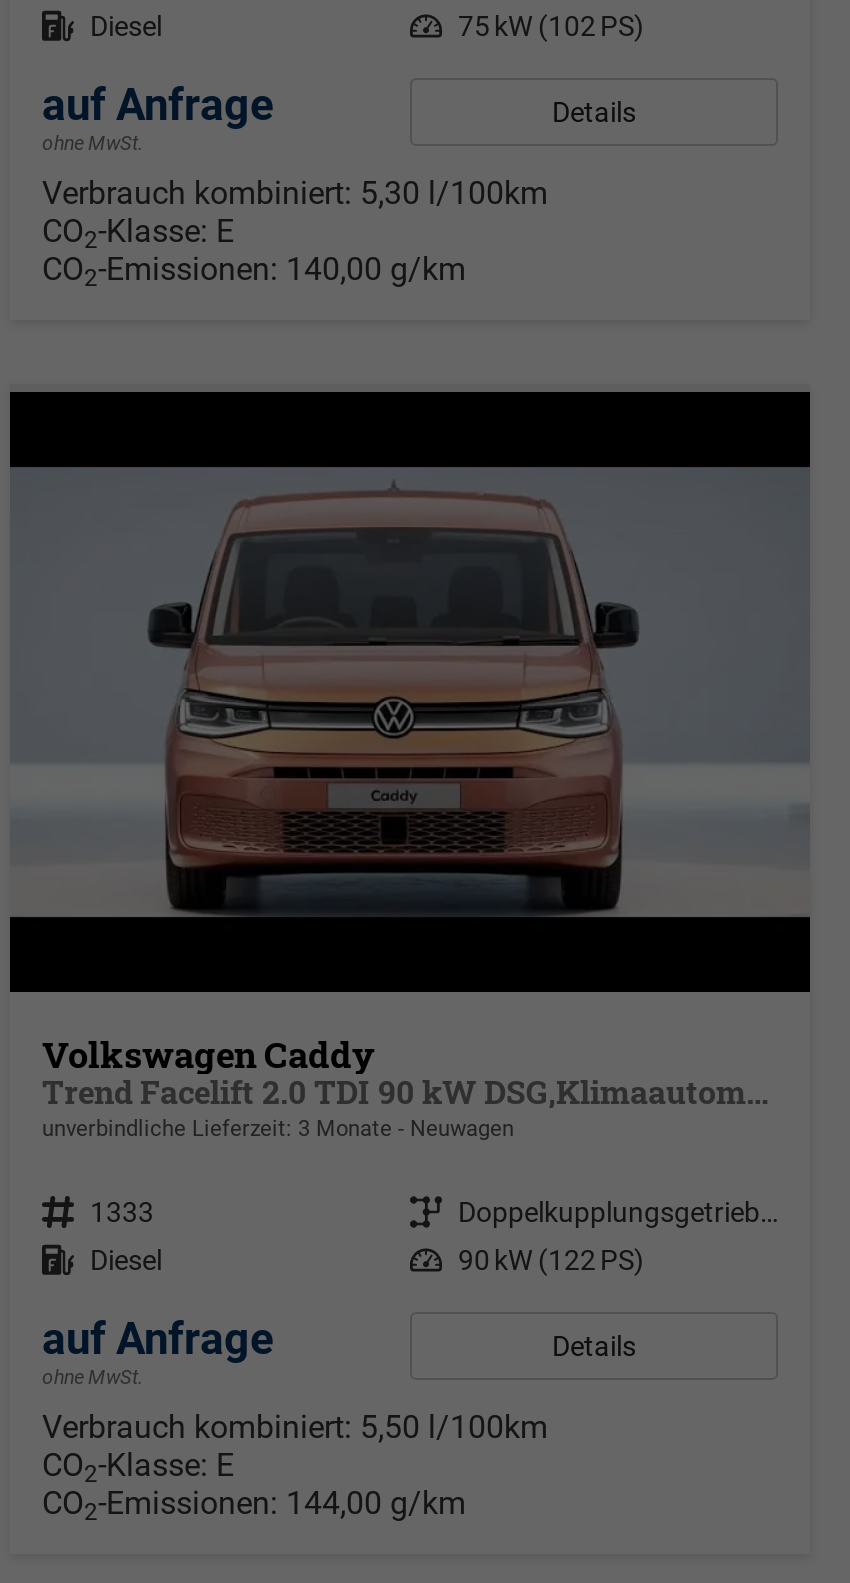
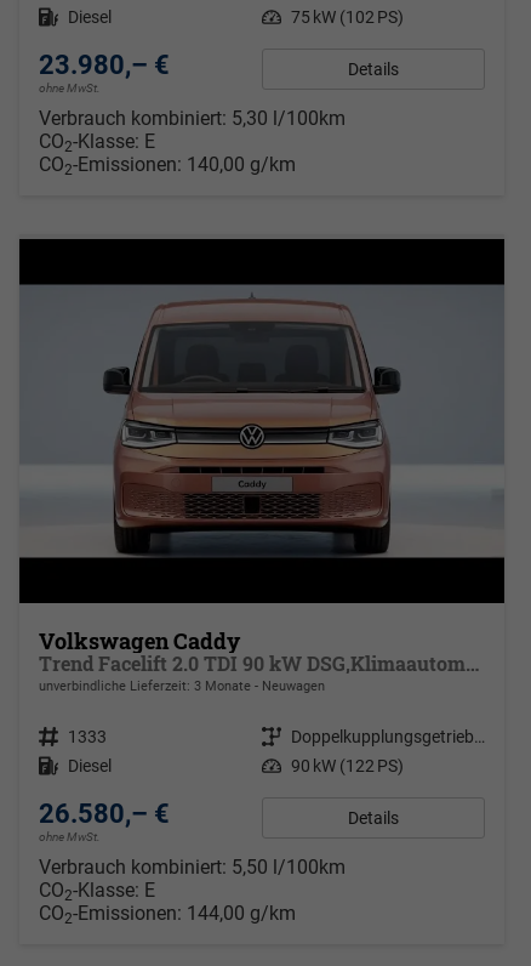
[42,79,274,129] auf Anfrage -> [39,49,170,80] 23.980,– €
[42,1313,274,1363] auf Anfrage -> [39,798,170,829] 26.580,– €

